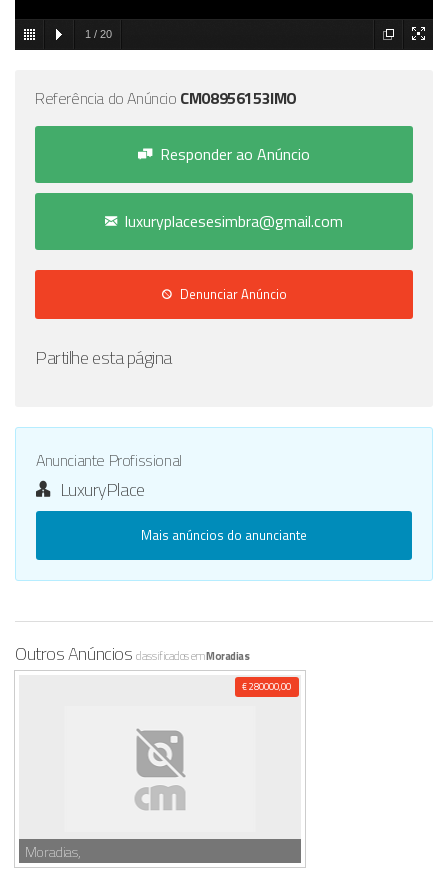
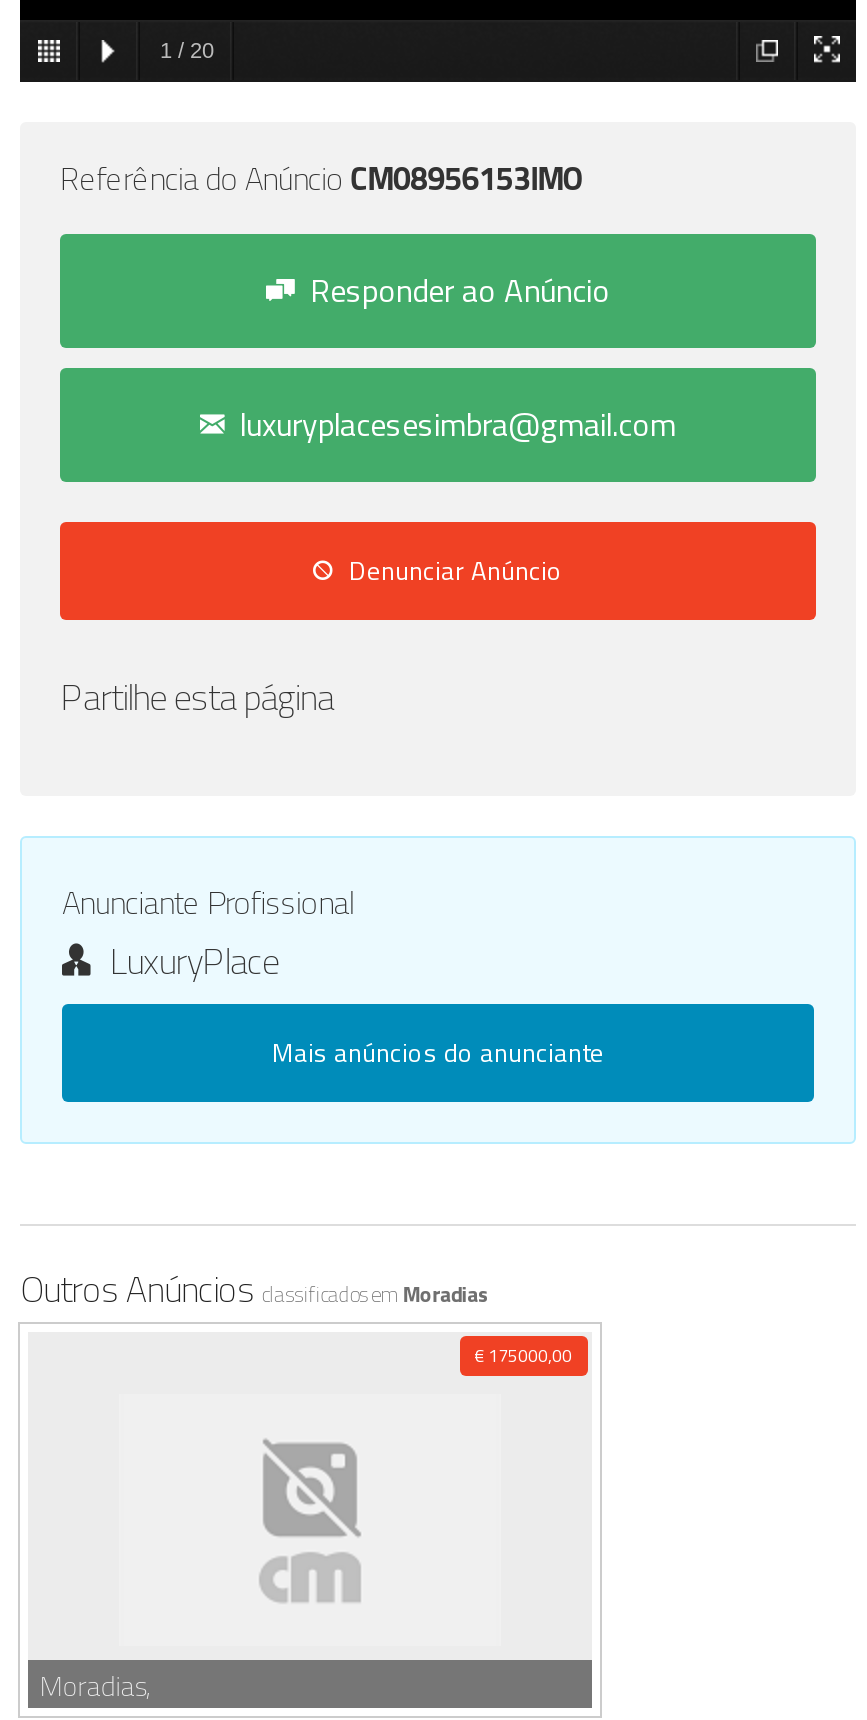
[242,680,291,693] € 280000,00 -> [474,1342,572,1368] € 175000,00

